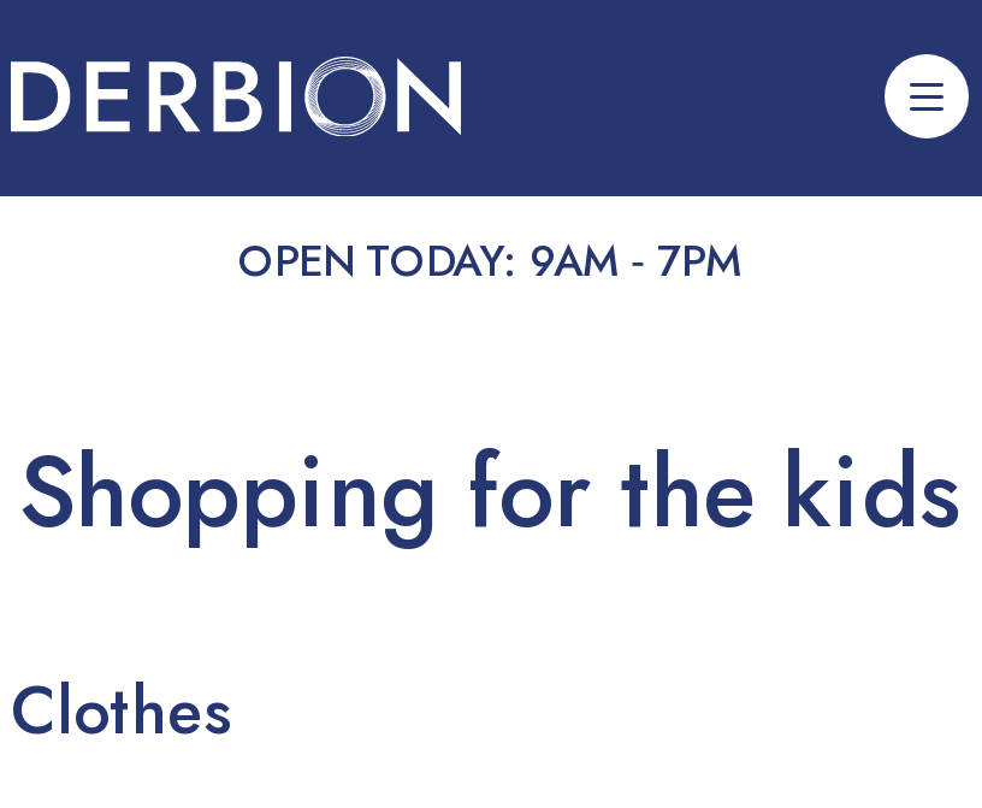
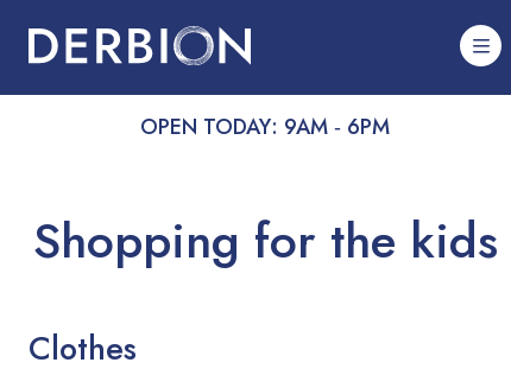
[238,230,741,293] OPEN TODAY: 9AM ‐ 7PM -> [140,112,390,142] OPEN TODAY: 9AM ‐ 6PM

